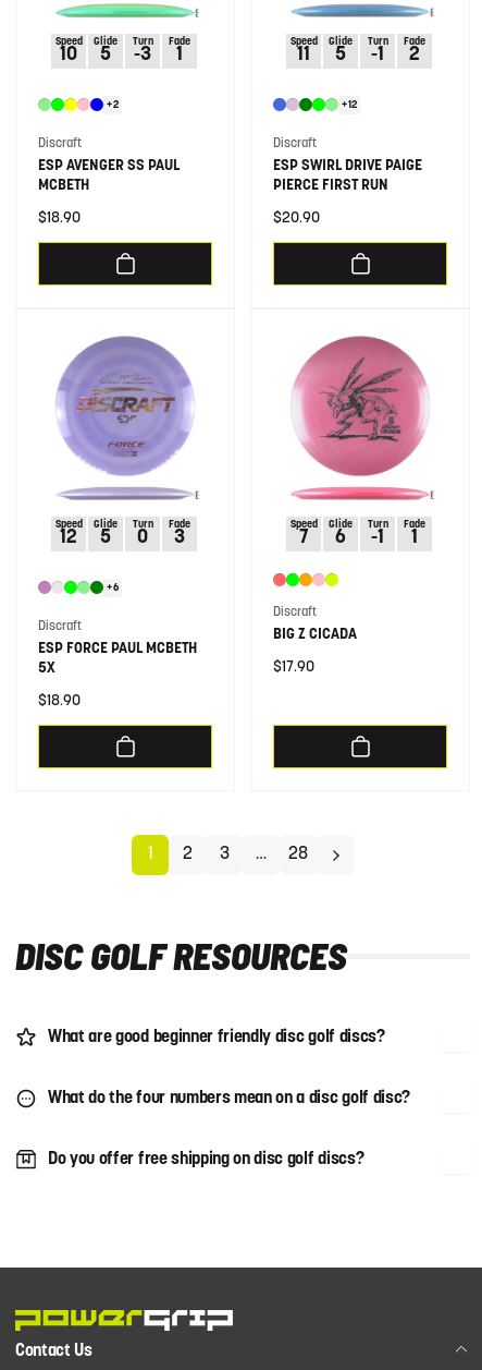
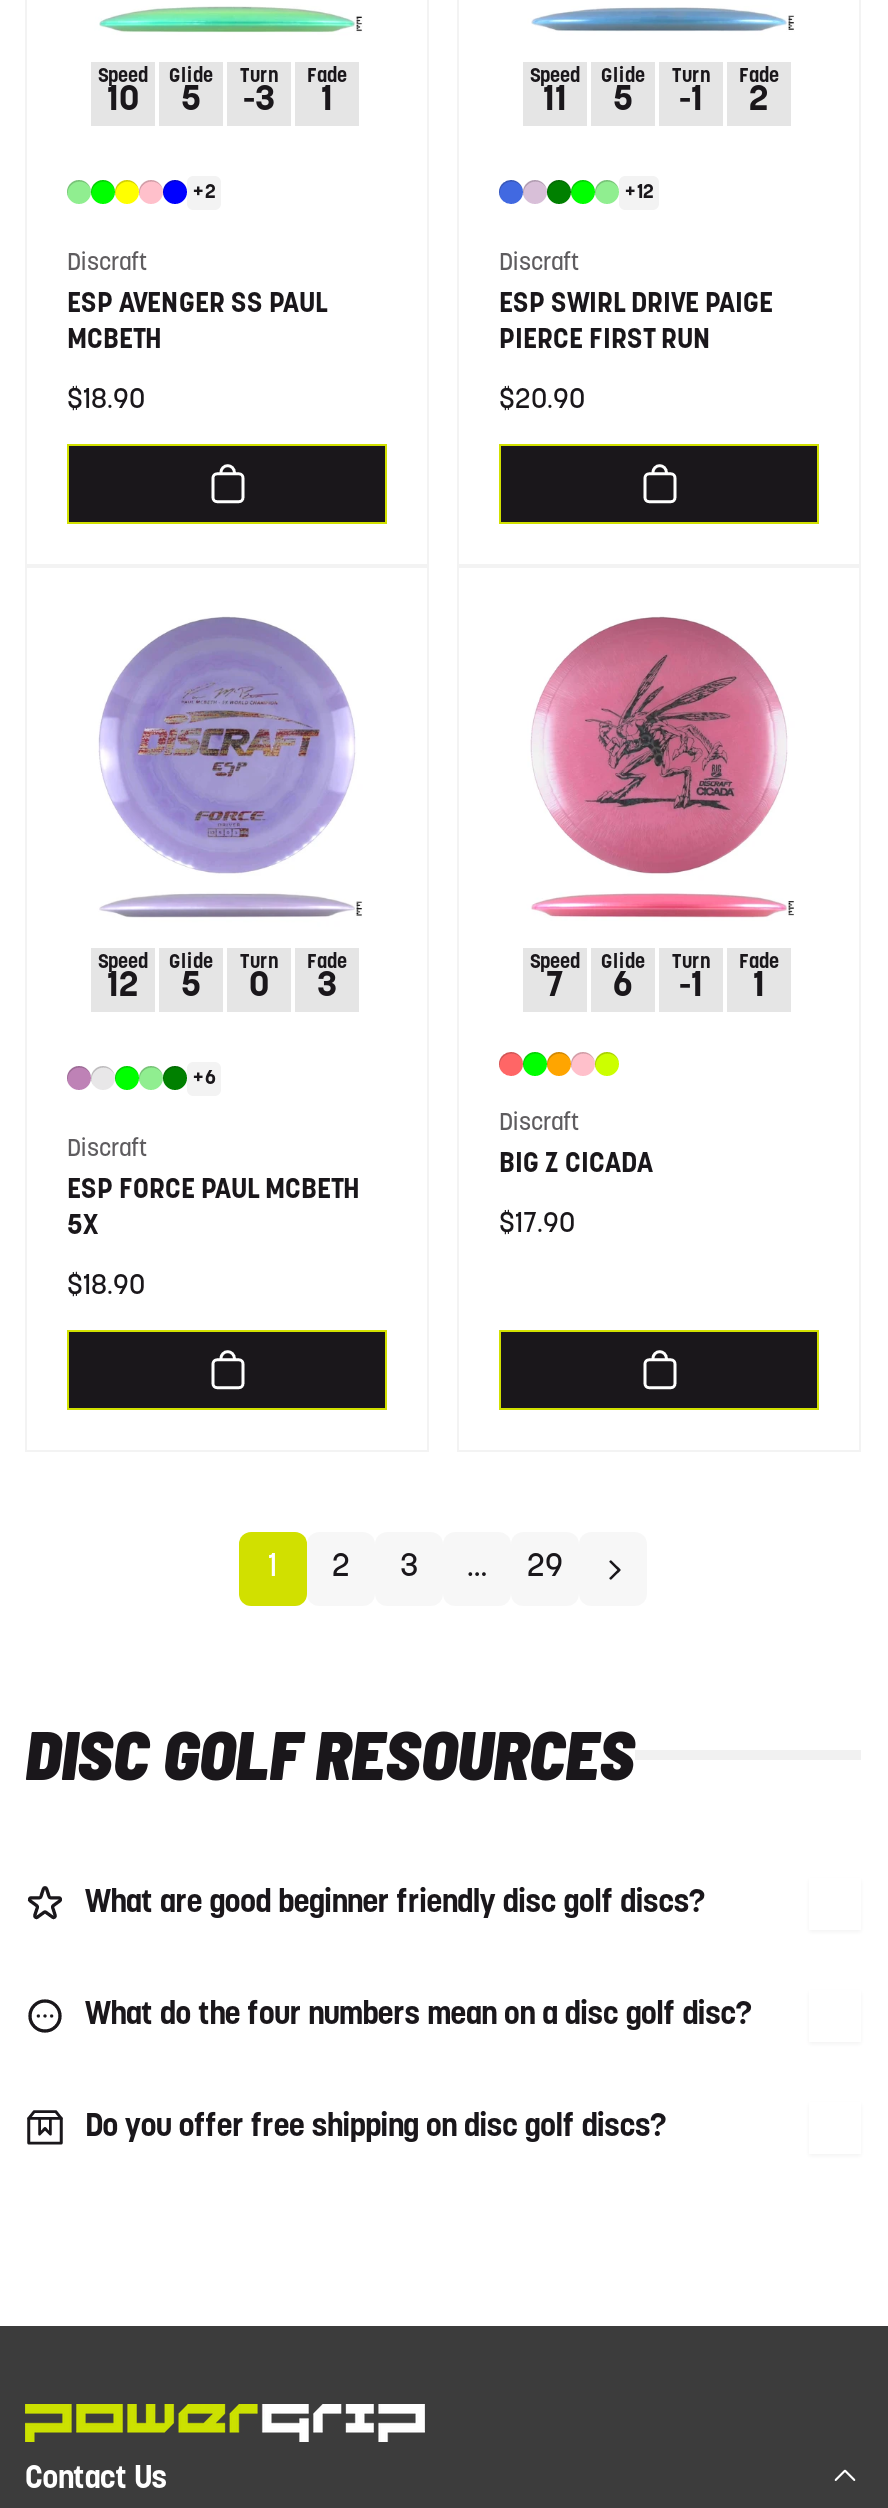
[288,846,308,863] 28 -> [527,1552,563,1584] 29

